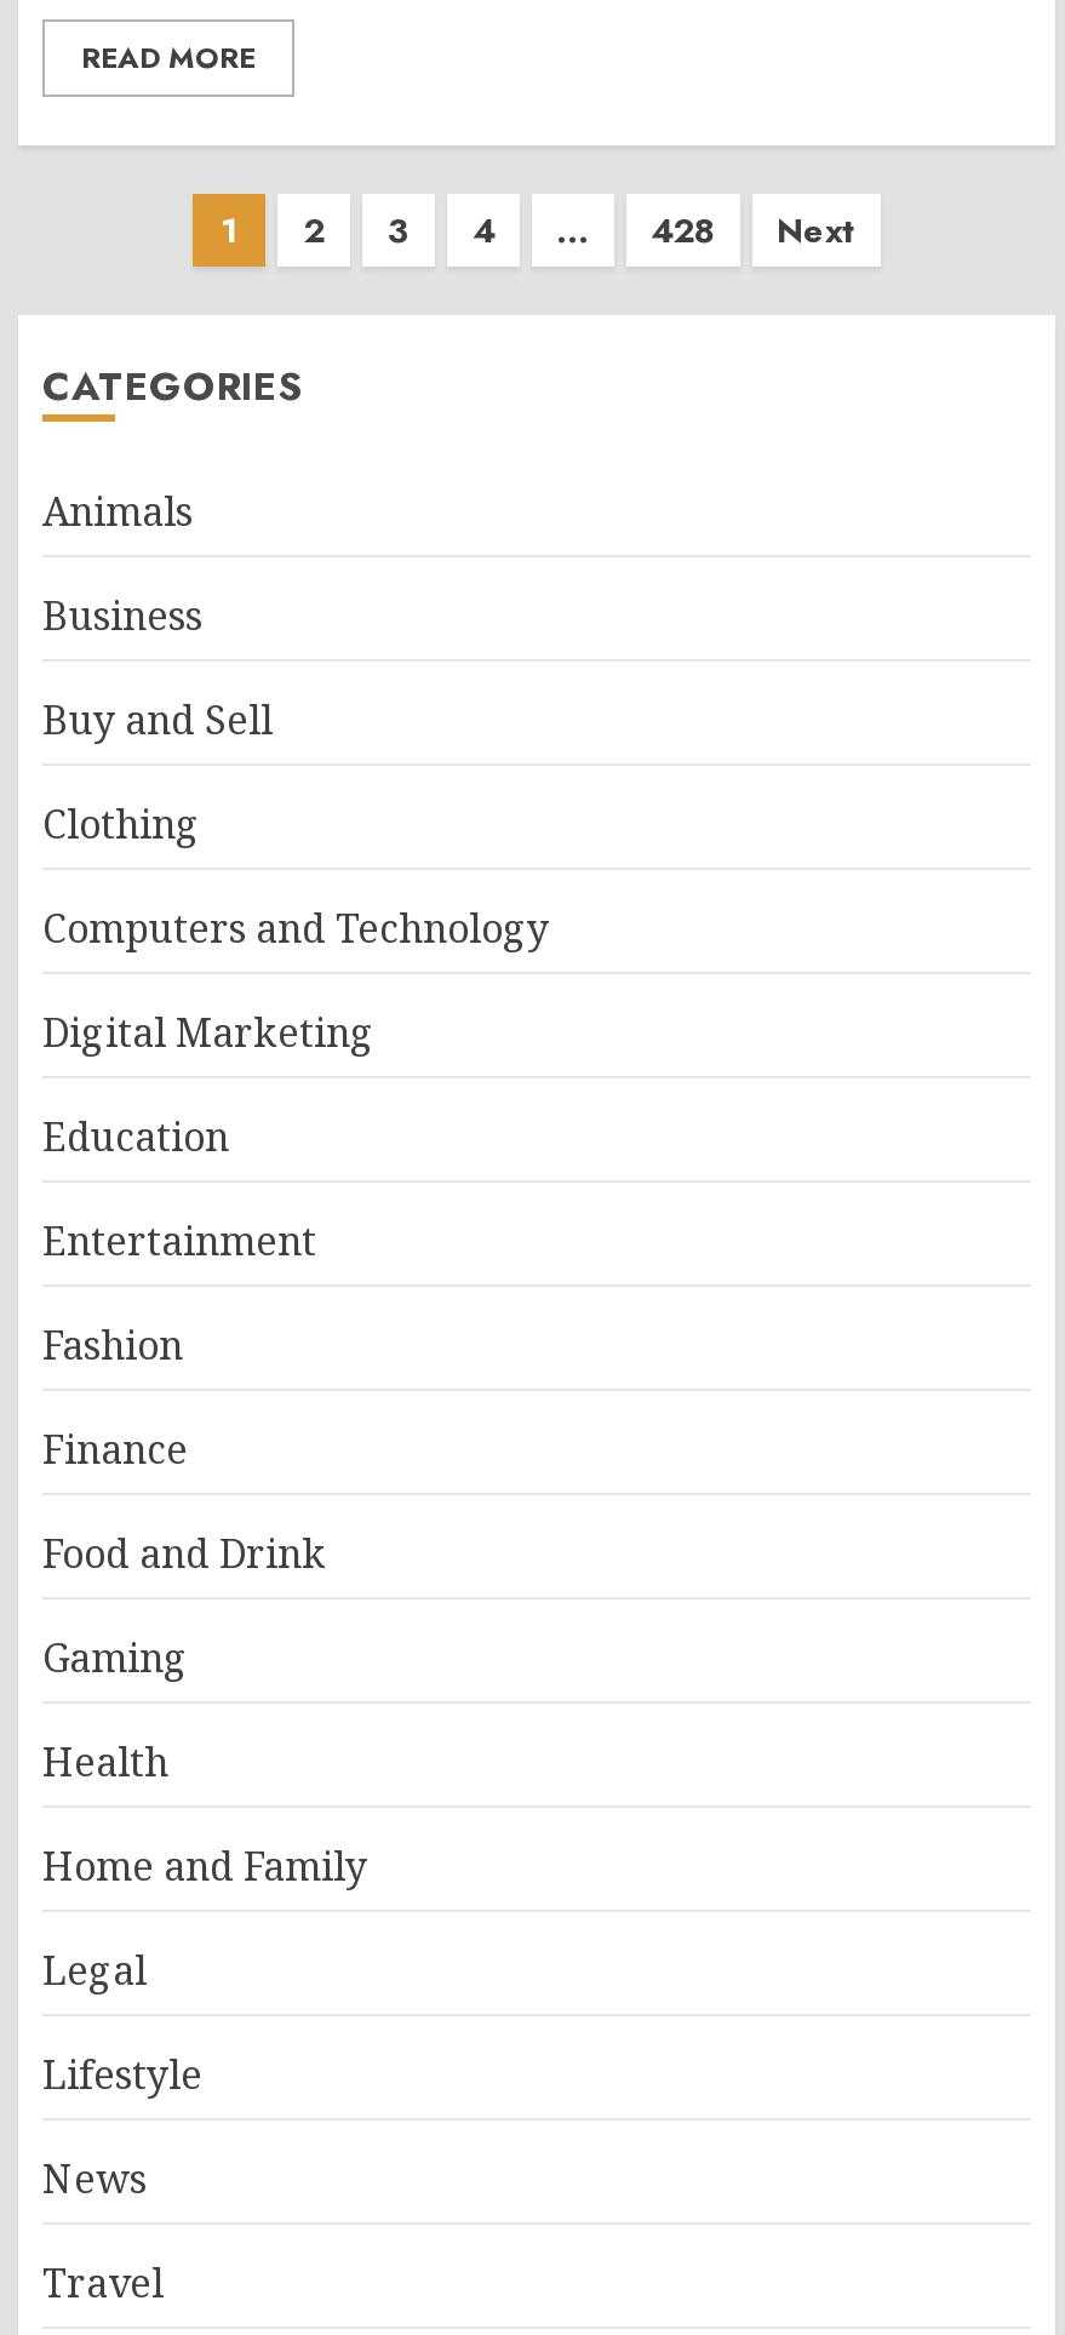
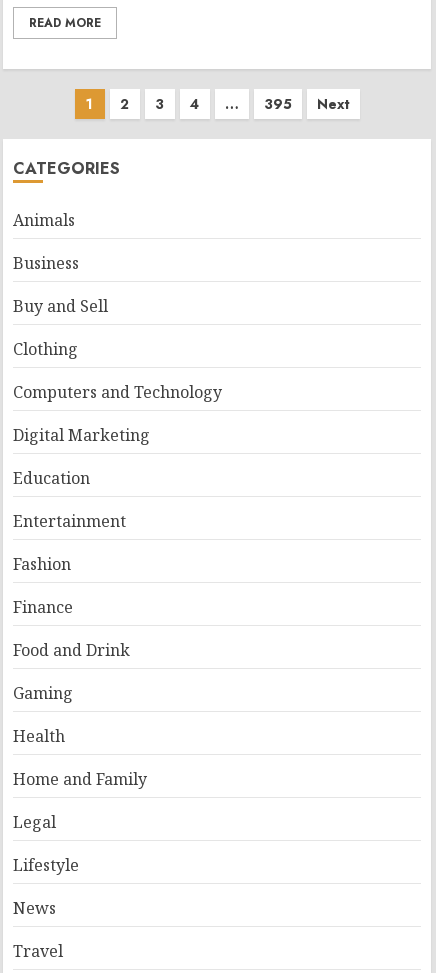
[651,206,716,254] 428 -> [263,94,291,114] 395

